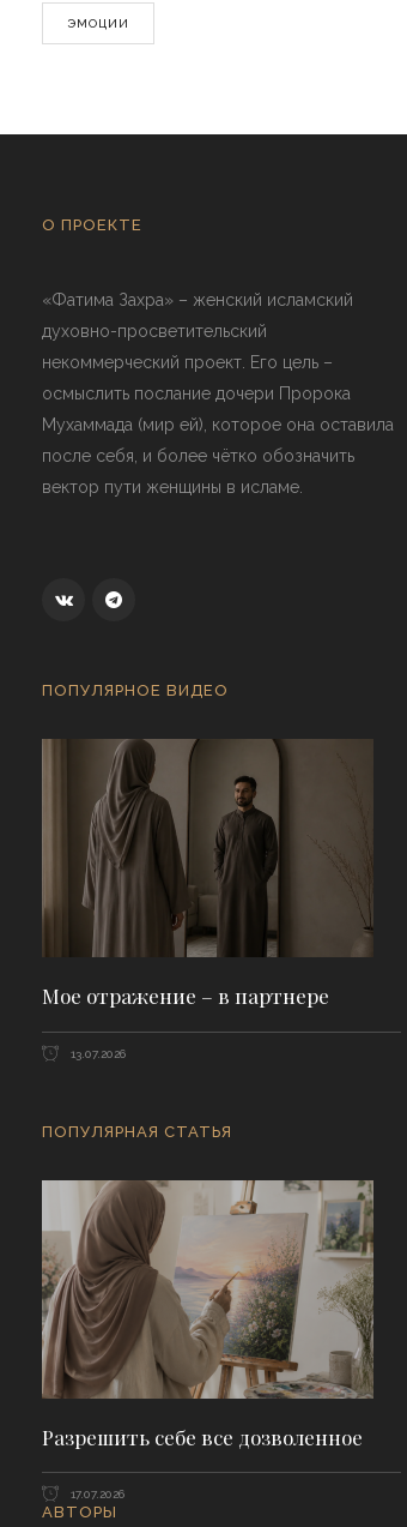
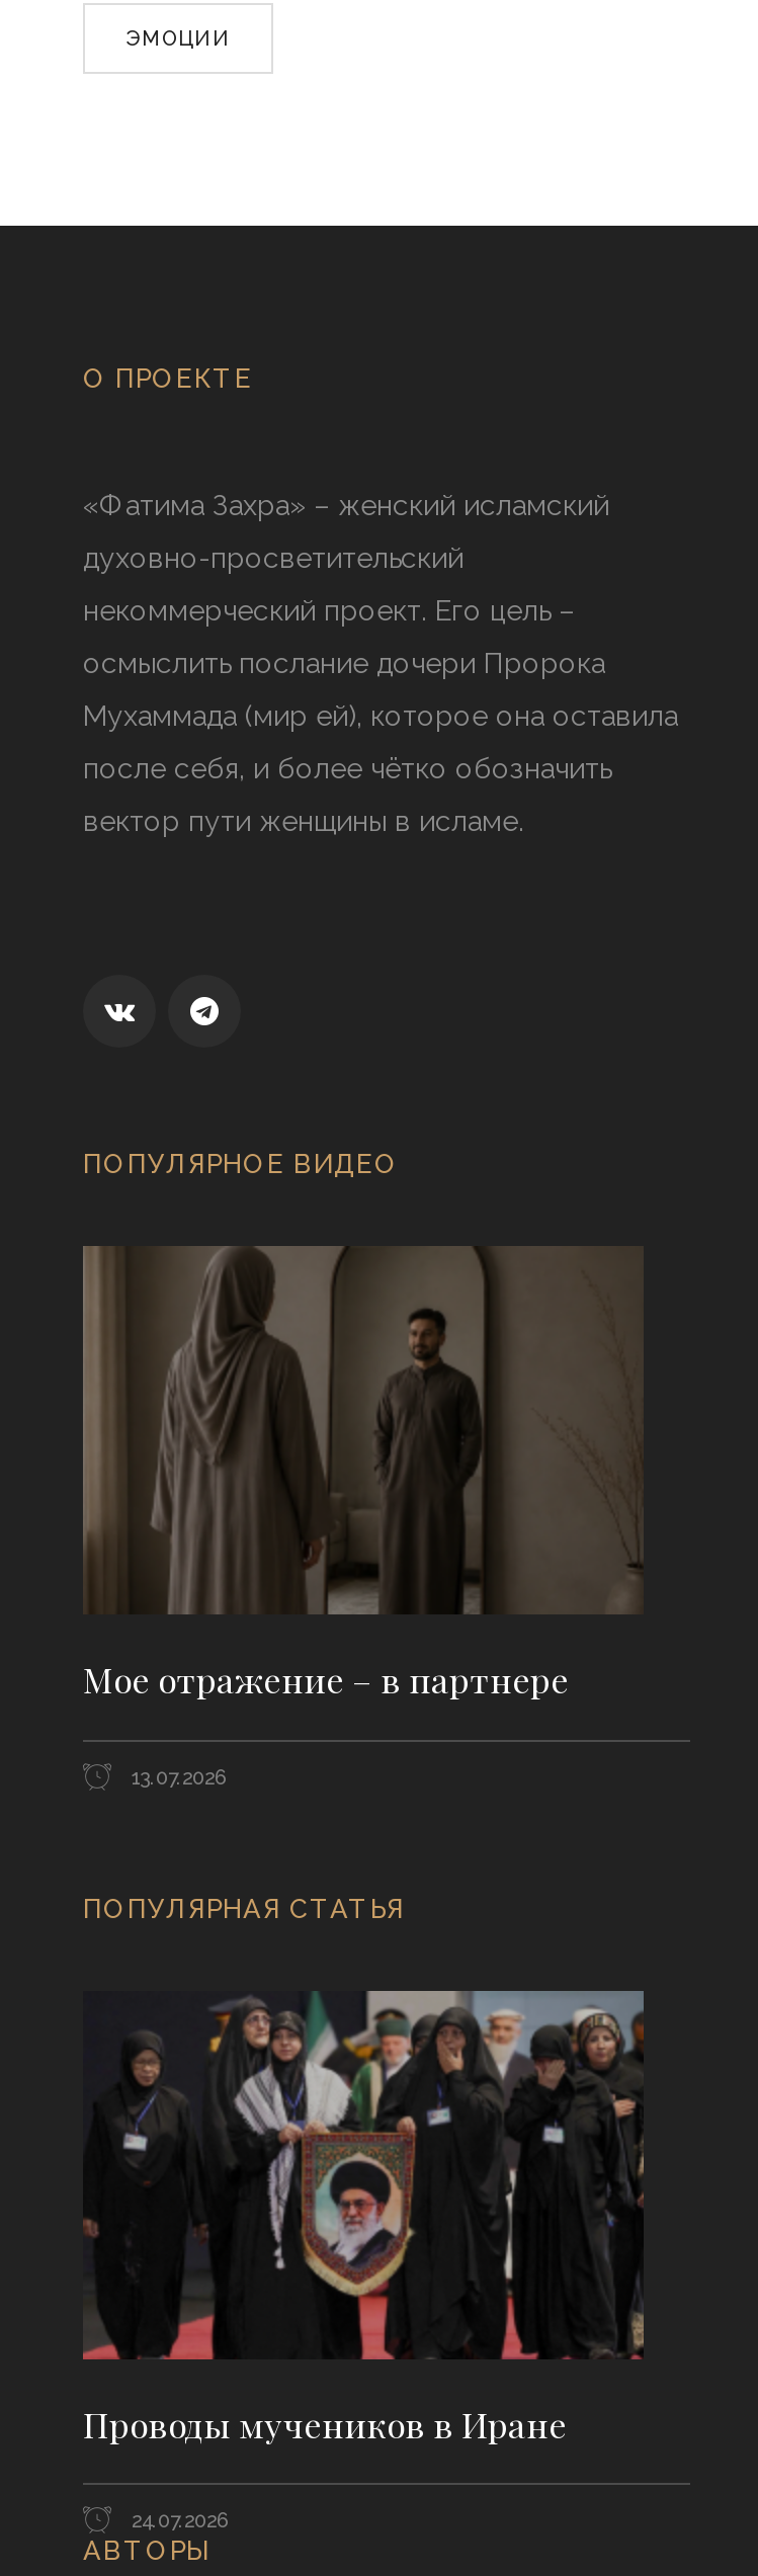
[41,1179,375,1450] [image] | Разрешить себе все дозволенное -> [83,1991,644,2446] [image] | Проводы мучеников в Иране
[67,1487,124,1501] 17.07.2026 -> [125,2509,227,2531] 24.07.2026

